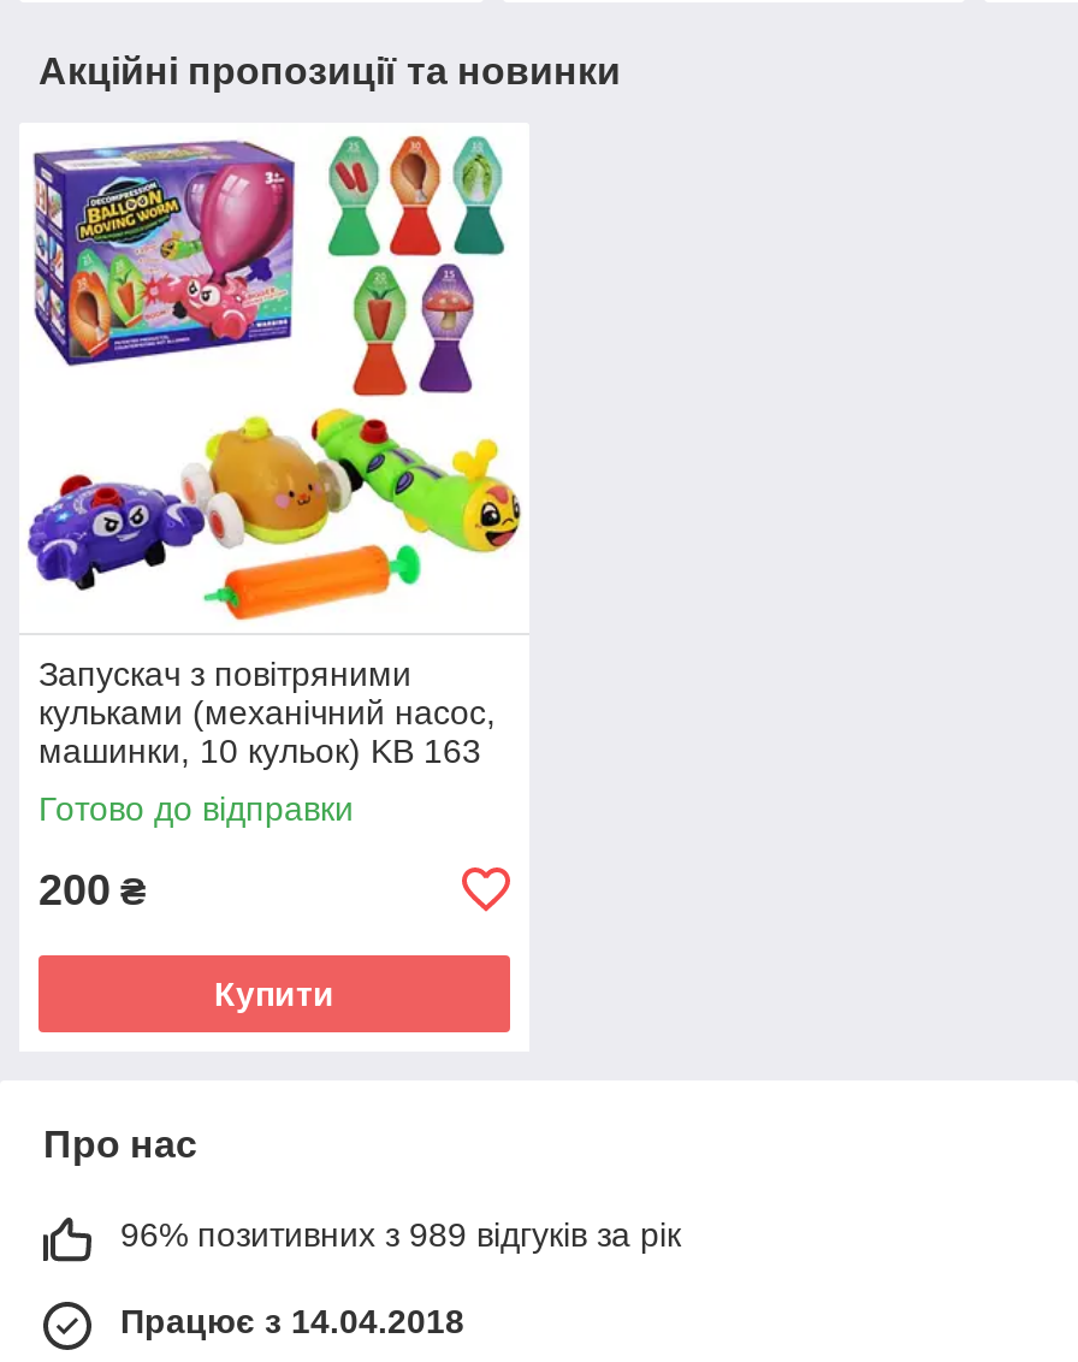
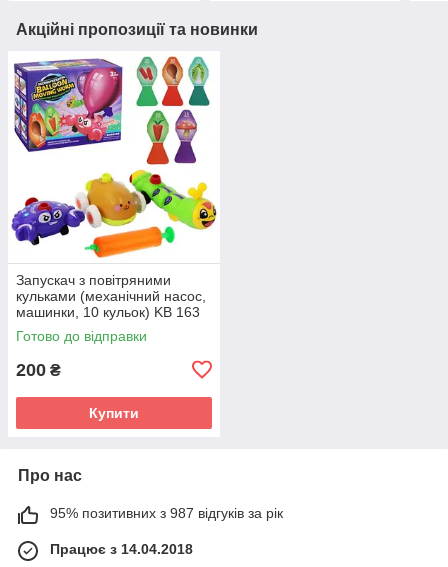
[120,1215,681,1253] 96% позитивних з 989 відгуків за рік -> [50,505,283,521] 95% позитивних з 987 відгуків за рік

